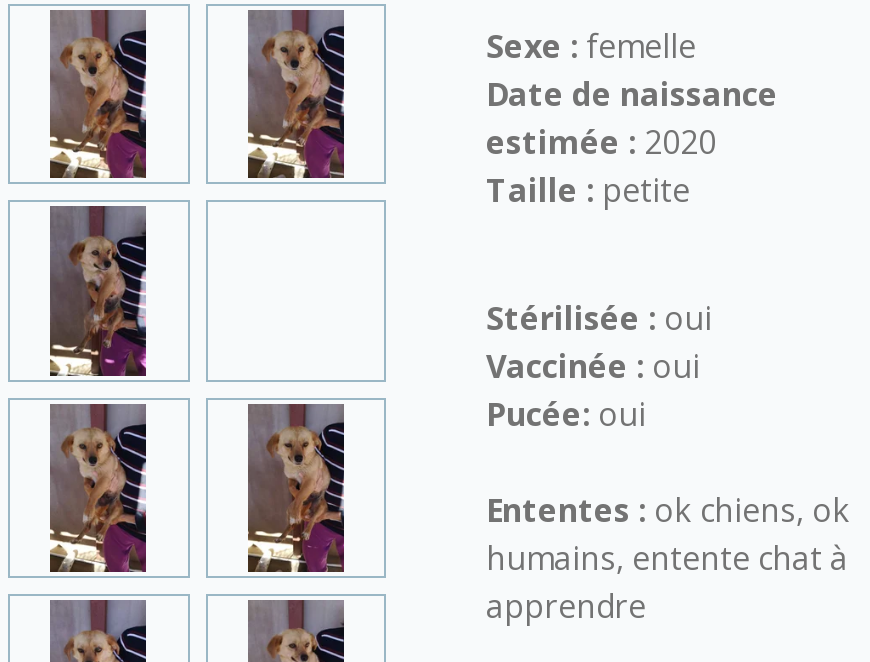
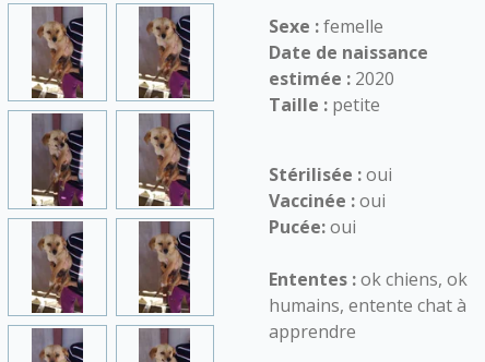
none -> [138,112,191,207] [image]

